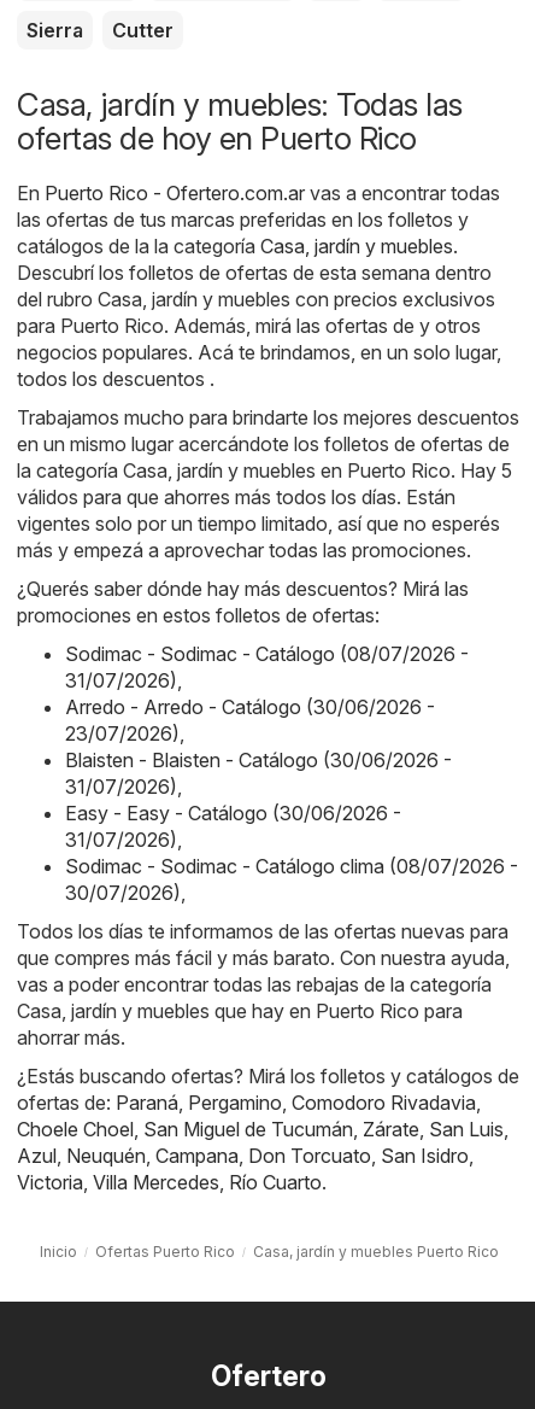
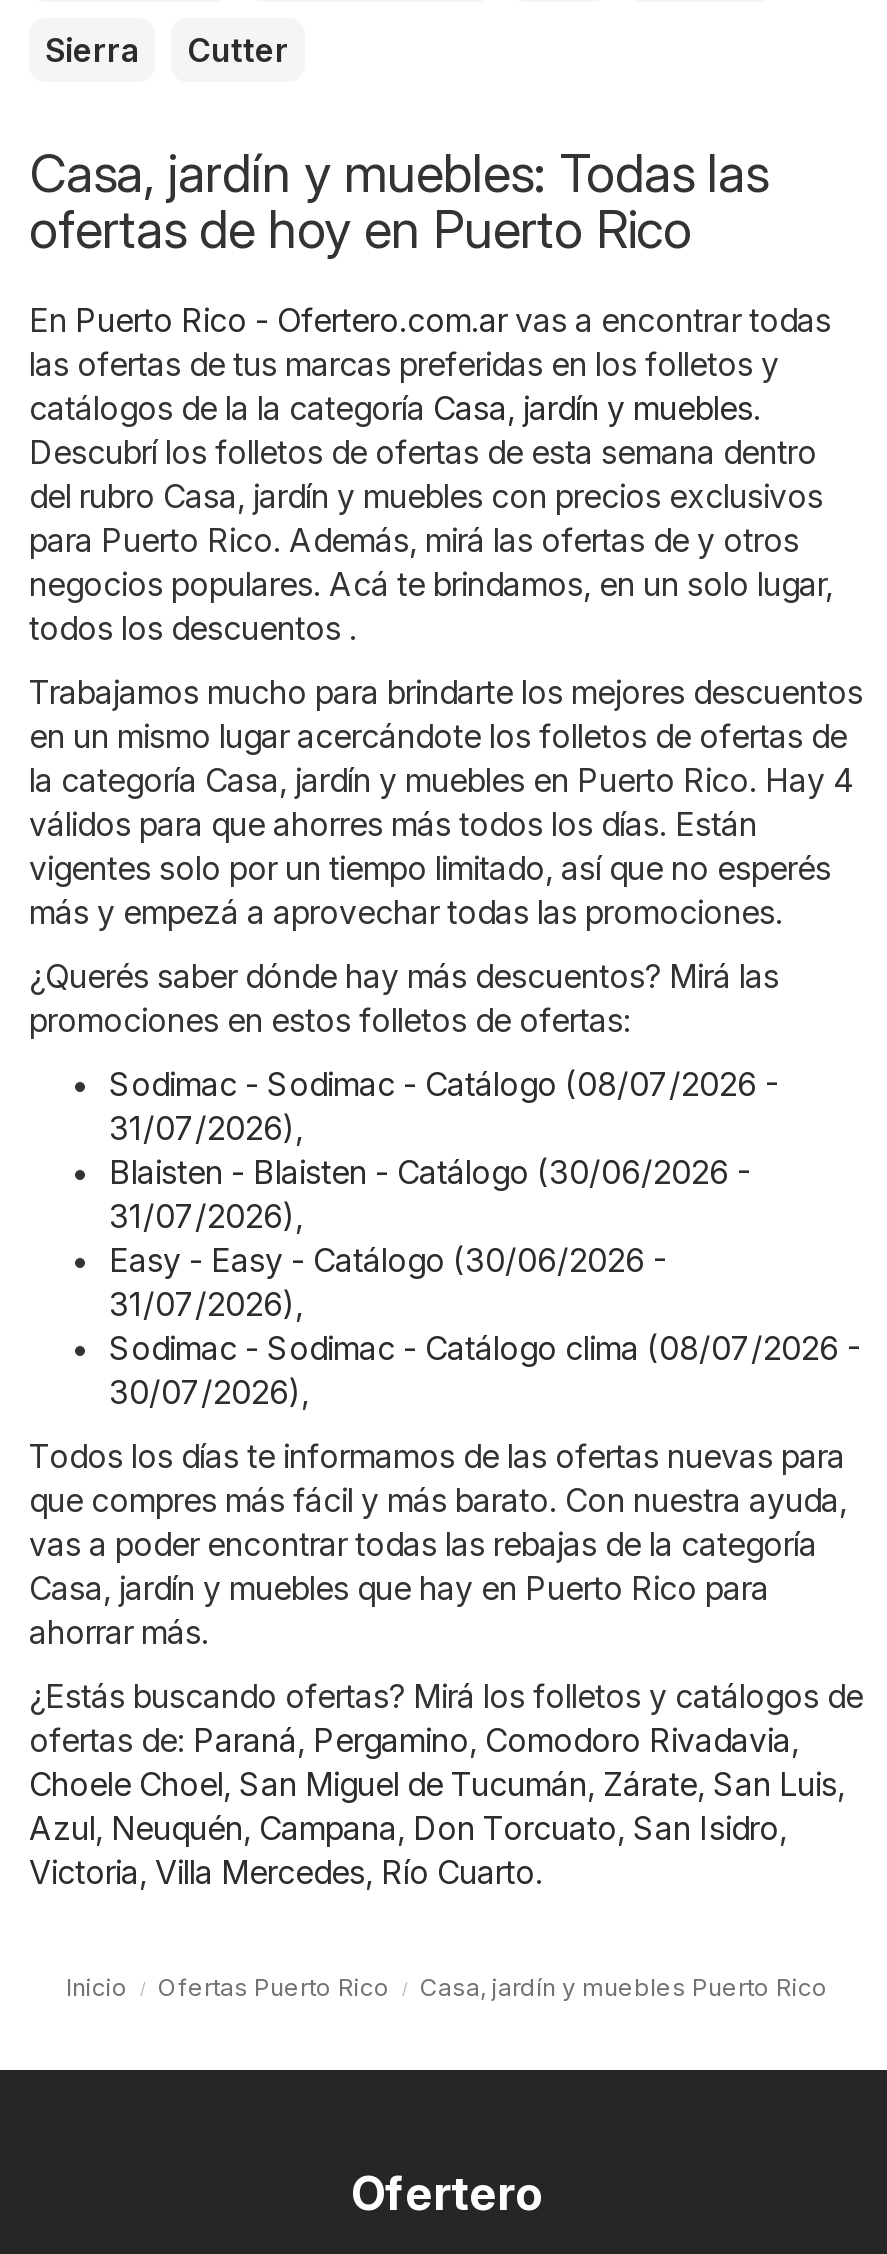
[17,458,512,482] la categoría Casa, jardín y muebles en Puerto Rico. Hay 5 -> [29,760,855,800] la categoría Casa, jardín y muebles en Puerto Rico. Hay 4
[65,695,435,745] Arredo - Arredo - Catálogo (30/06/2026 - | 23/07/2026), -> none

